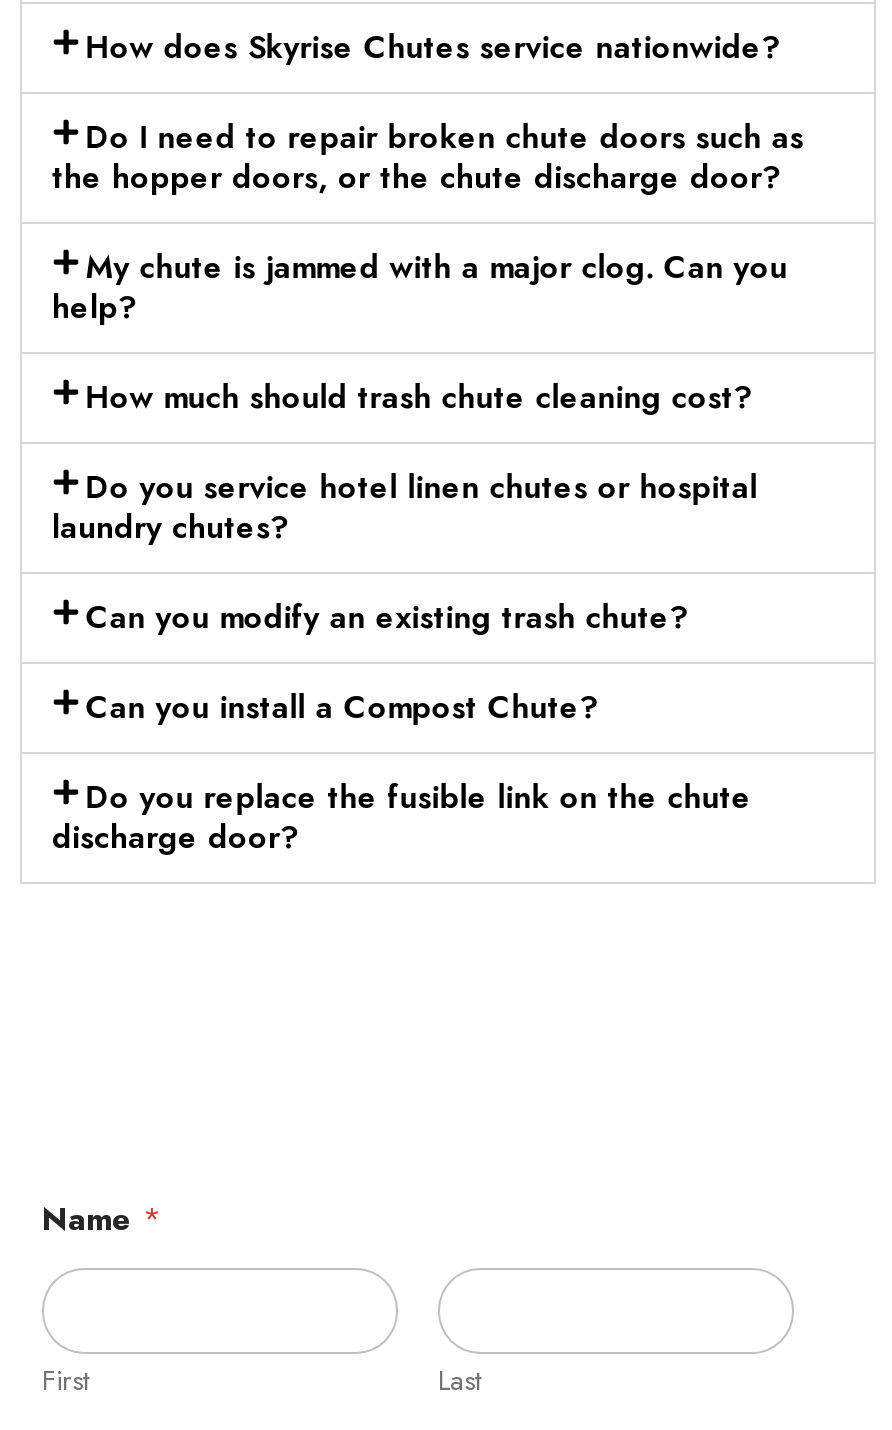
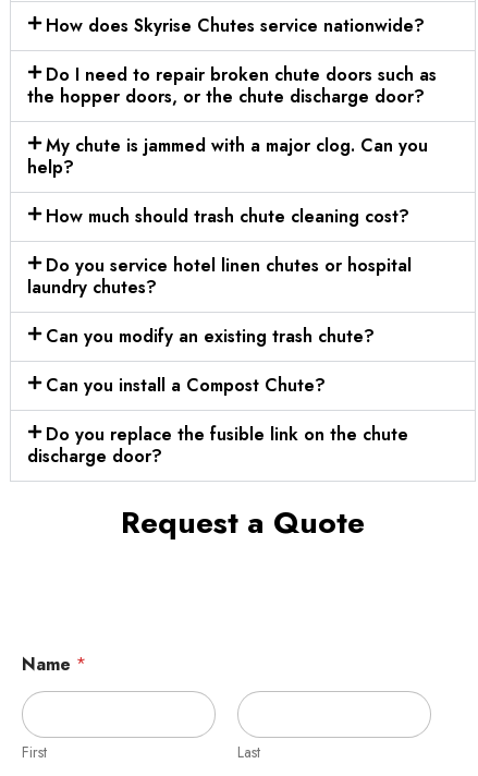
none -> [121,501,365,545] Request a Quote

